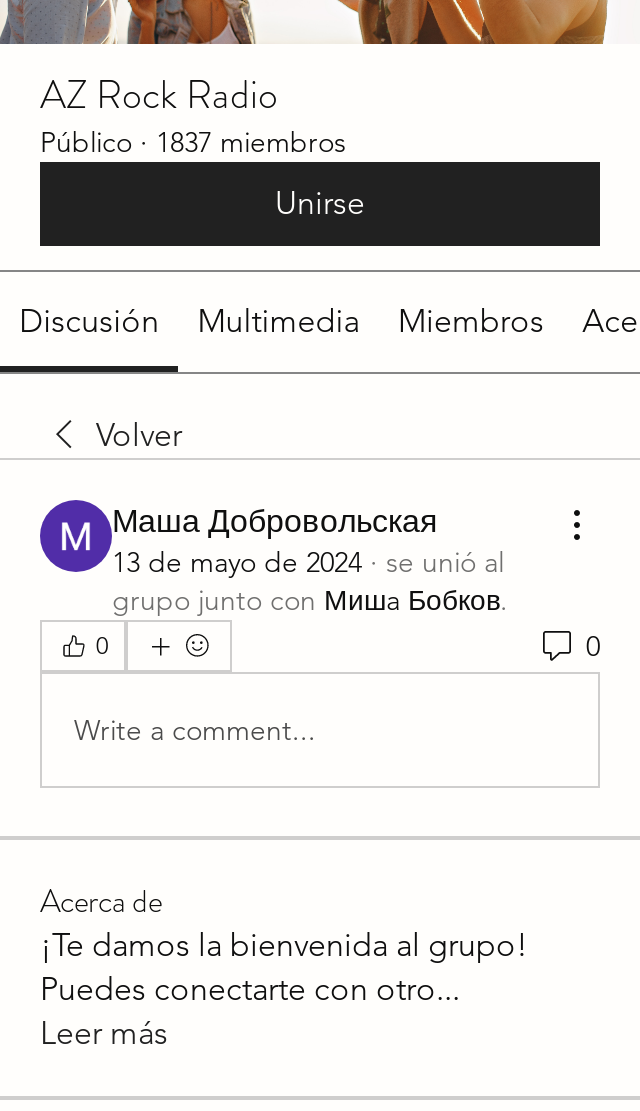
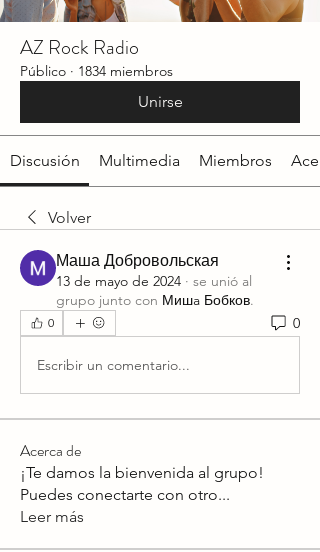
[40,124,346,160] Público · 1837 miembros -> [20,62,173,80] Público · 1834 miembros
[74,711,316,747] Write a comment... -> [37,355,190,373] Escribir un comentario...

